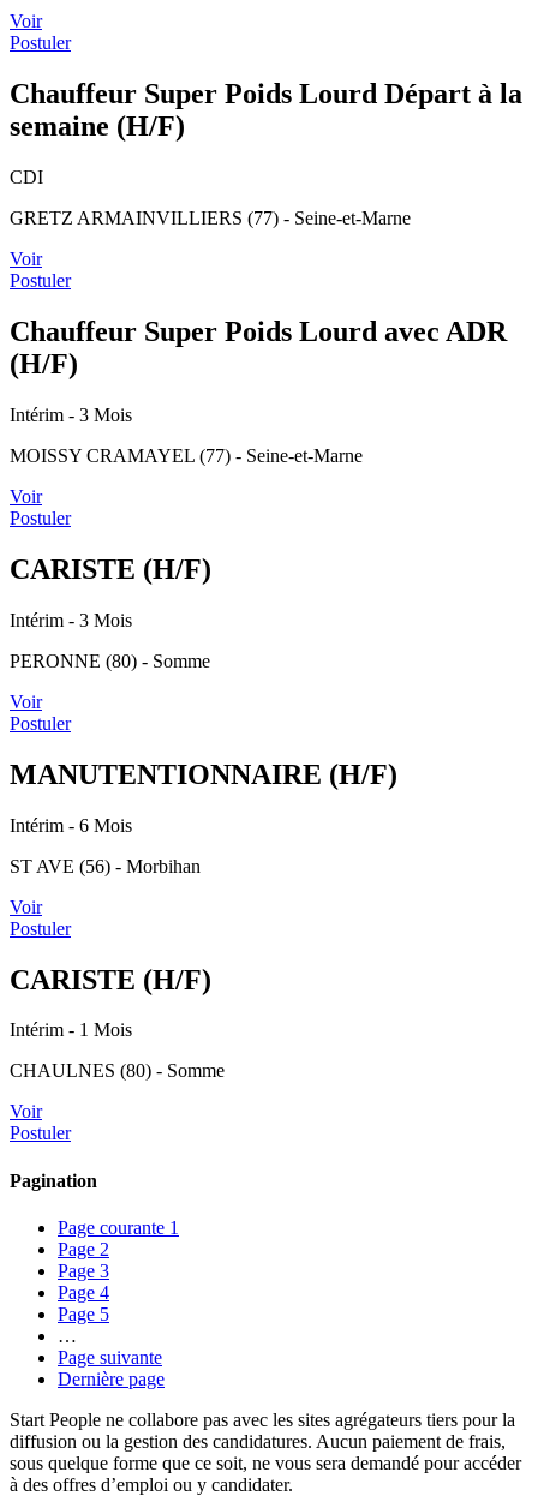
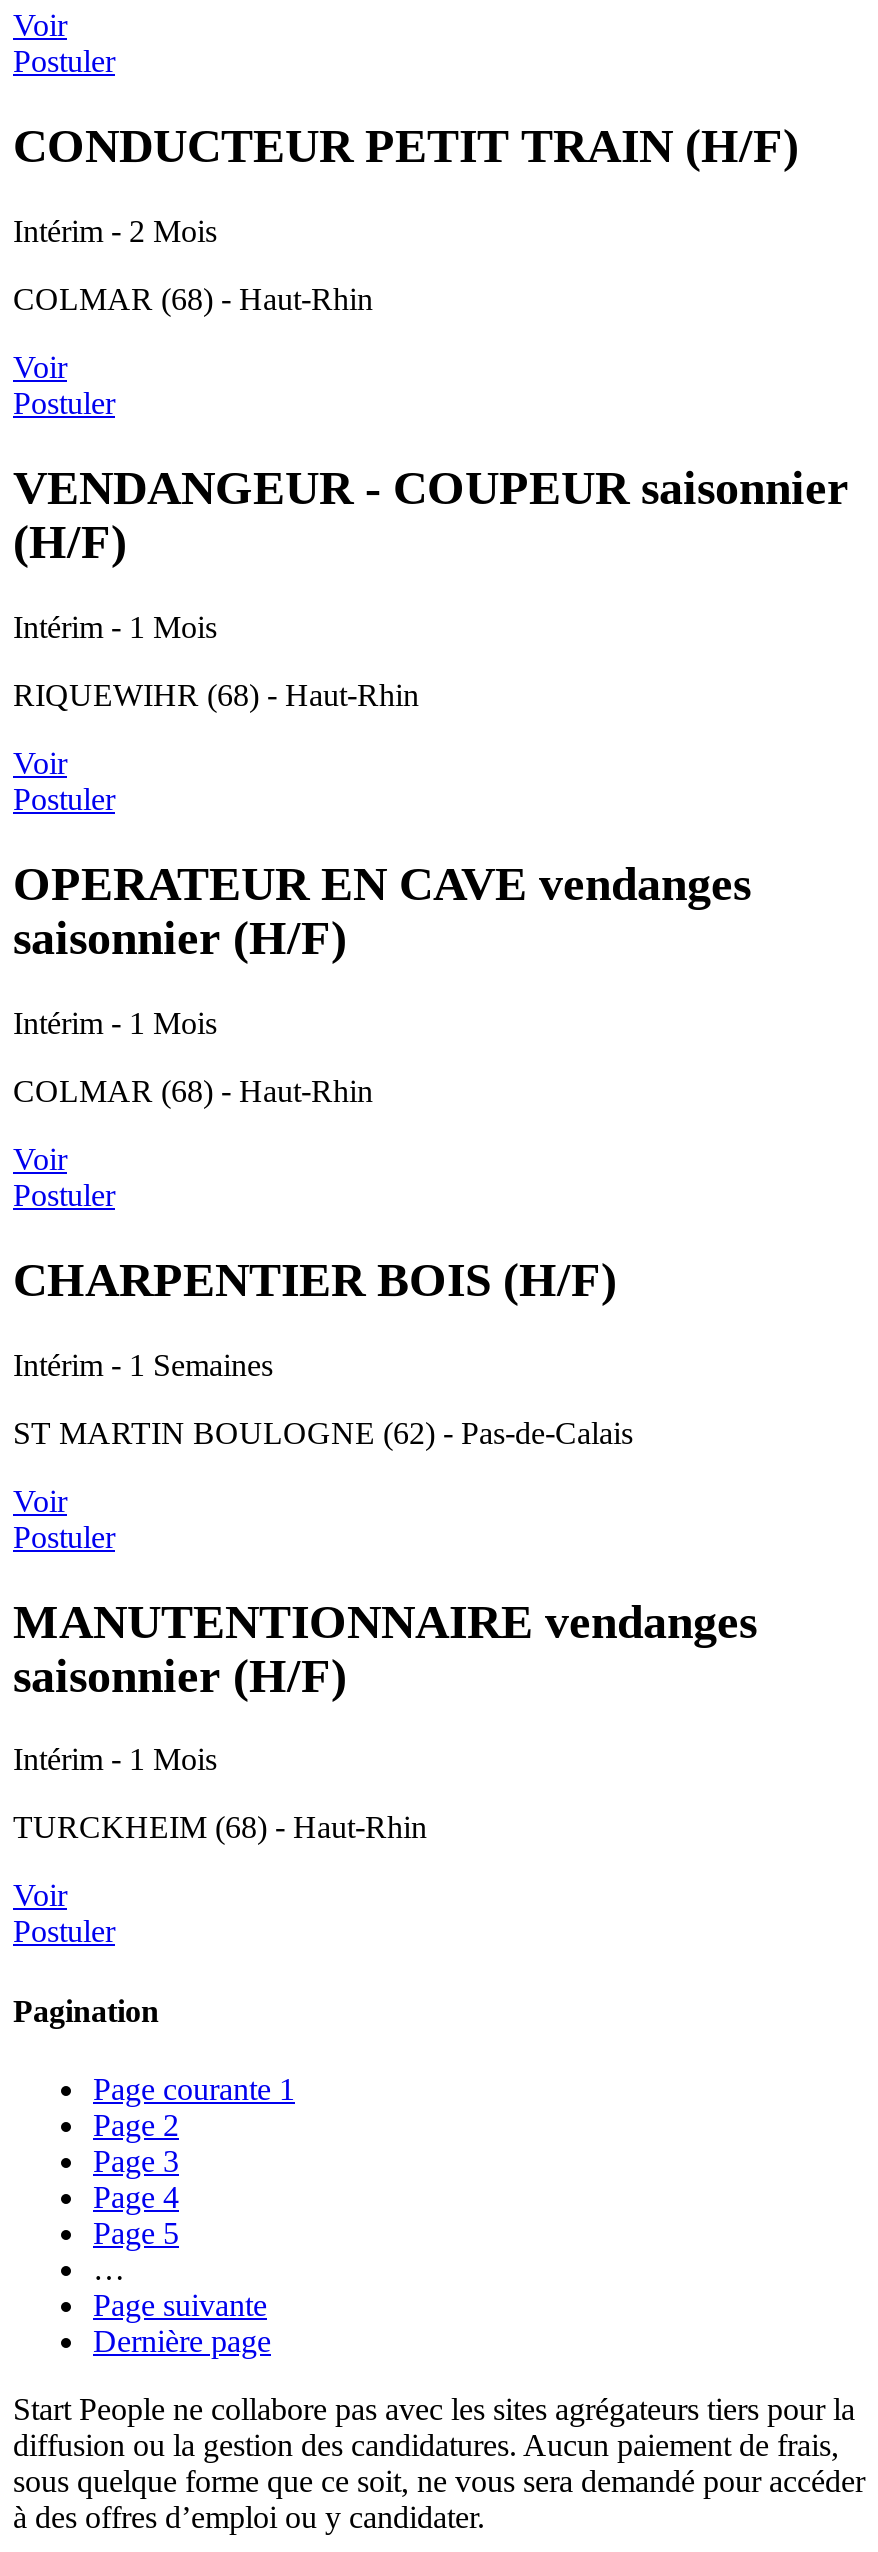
[10,78,522,142] Chauffeur Super Poids Lourd Départ à la | semaine (H/F) -> [13,121,799,173] CONDUCTEUR PETIT TRAIN (H/F)
[10,167,43,188] CDI -> [13,214,217,248] Intérim - 2 Mois
[10,208,411,228] GRETZ ARMAINVILLIERS (77) - Seine-et-Marne -> [13,282,373,316] COLMAR (68) - Haut-Rhin
moved [10,249,71,291] -> [13,350,115,420]: Voir | Postuler
[10,316,507,347] Chauffeur Super Poids Lourd avec ADR -> [13,462,849,514] VENDANGEUR - COUPEUR saisonnier
moved [10,348,78,380] -> [13,516,127,568]: (H/F)
[10,405,132,425] Intérim - 3 Mois -> [13,610,217,644] Intérim - 1 Mois
[10,445,363,466] MOISSY CRAMAYEL (77) - Seine-et-Marne -> [13,678,419,712] RIQUEWIHR (68) - Haut-Rhin
moved [10,486,71,528] -> [13,746,115,816]: Voir | Postuler
[10,553,211,585] CARISTE (H/F) -> [13,858,751,964] OPERATEUR EN CAVE vendanges | saisonnier (H/F)
[10,610,132,630] Intérim - 3 Mois -> [13,1006,217,1040] Intérim - 1 Mois
[10,651,210,671] PERONNE (80) - Somme -> [13,1074,373,1108] COLMAR (68) - Haut-Rhin
[10,758,397,790] MANUTENTIONNAIRE (H/F) -> [13,1253,617,1305] CHARPENTIER BOIS (H/F)
[10,815,132,835] Intérim - 6 Mois -> [13,1347,273,1381] Intérim - 1 Semaines
[10,856,201,876] ST AVE (56) - Morbihan -> [13,1415,633,1449] ST MARTIN BOULOGNE (62) - Pas-de-Calais
[10,964,211,995] CARISTE (H/F) -> [13,1595,757,1701] MANUTENTIONNAIRE vendanges | saisonnier (H/F)
[10,1061,225,1081] CHAULNES (80) - Somme -> [13,1811,427,1845] TURCKHEIM (68) - Haut-Rhin

